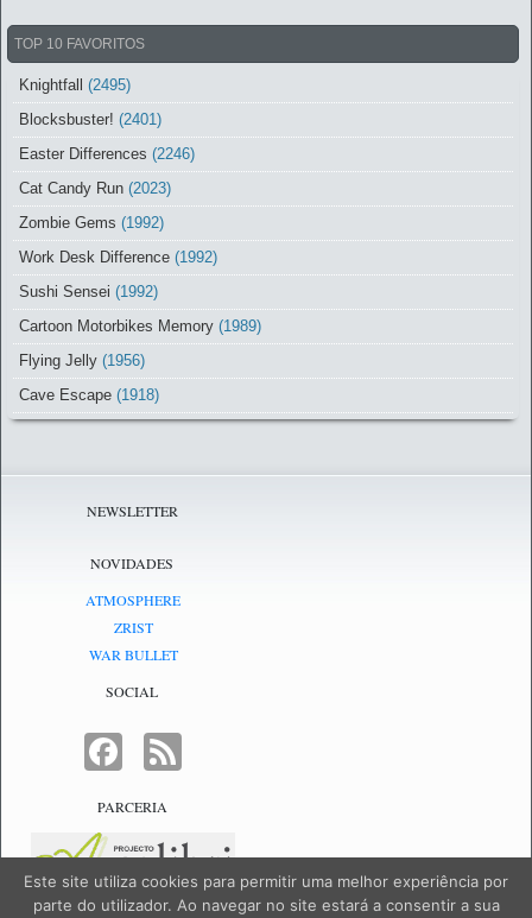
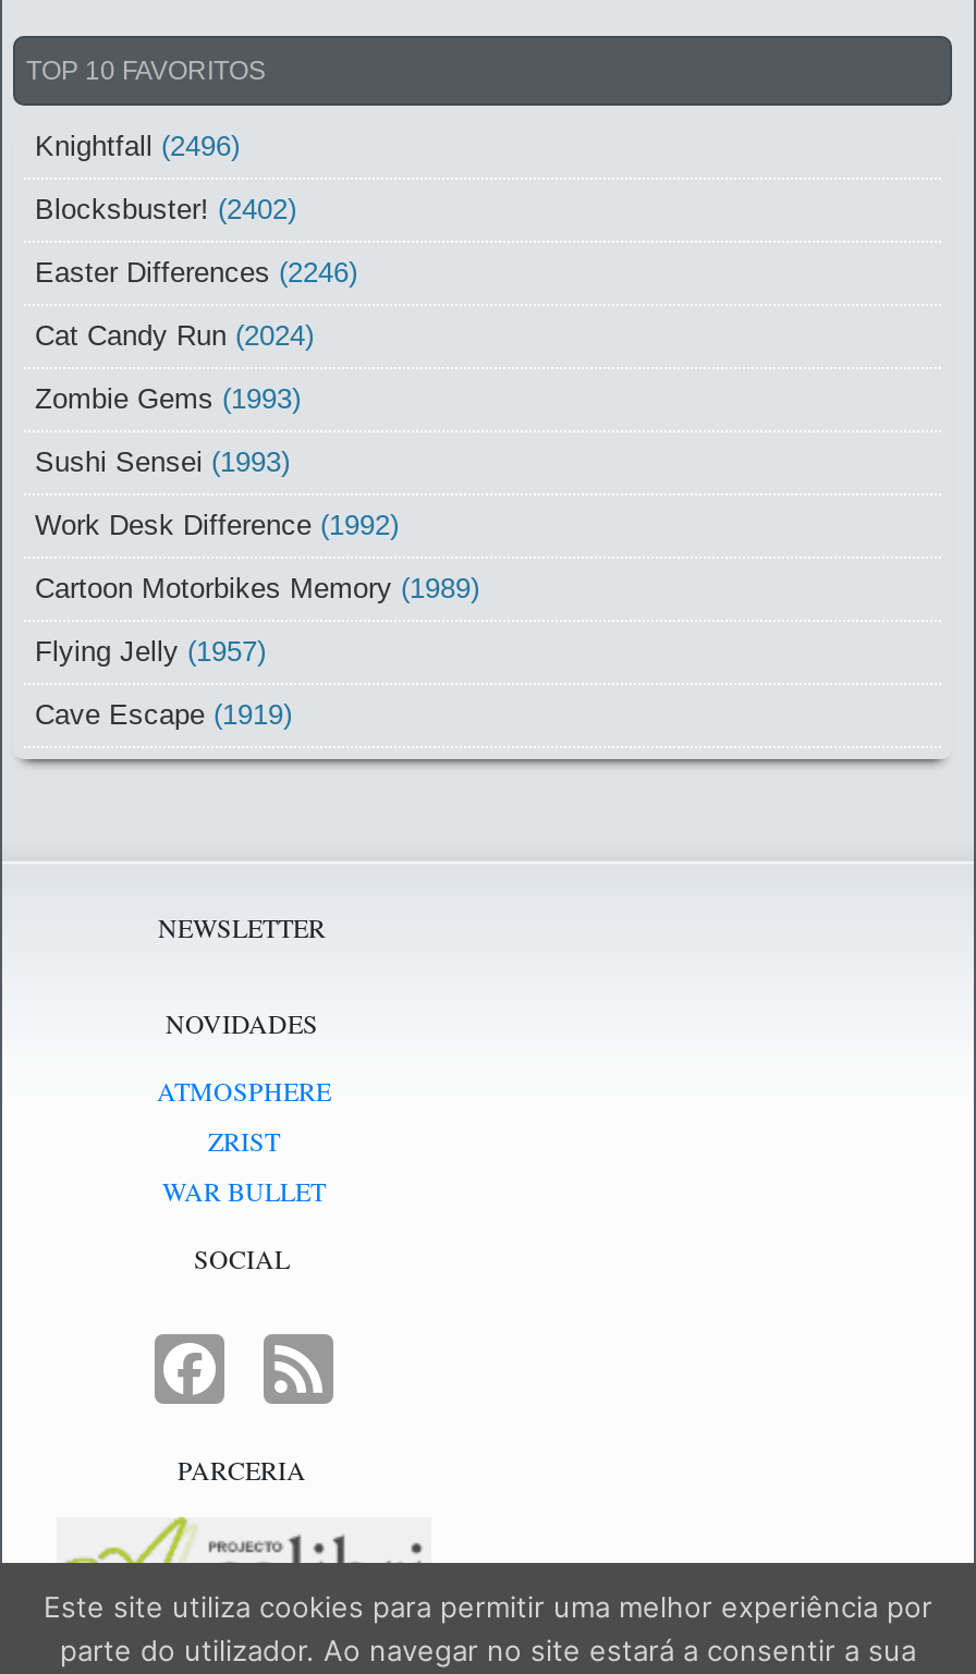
[19,76,131,94] Knightfall (2495) -> [35,130,240,162] Knightfall (2496)
[19,110,161,128] Blocksbuster! (2401) -> [35,193,296,225] Blocksbuster! (2402)
[19,179,171,232] Cat Candy Run (2023) | Zombie Gems (1992) -> [35,319,314,478] Cat Candy Run (2024) | Zombie Gems (1993) | Sushi Sensei (1993)
moved [19,248,217,266] -> [35,509,399,541]: Work Desk Difference (1992)
[19,283,158,300] Sushi Sensei (1992) -> none
[19,352,145,369] Flying Jelly (1956) -> [35,635,266,668] Flying Jelly (1957)
[19,386,159,404] Cave Escape (1918) -> [35,698,292,731] Cave Escape (1919)

